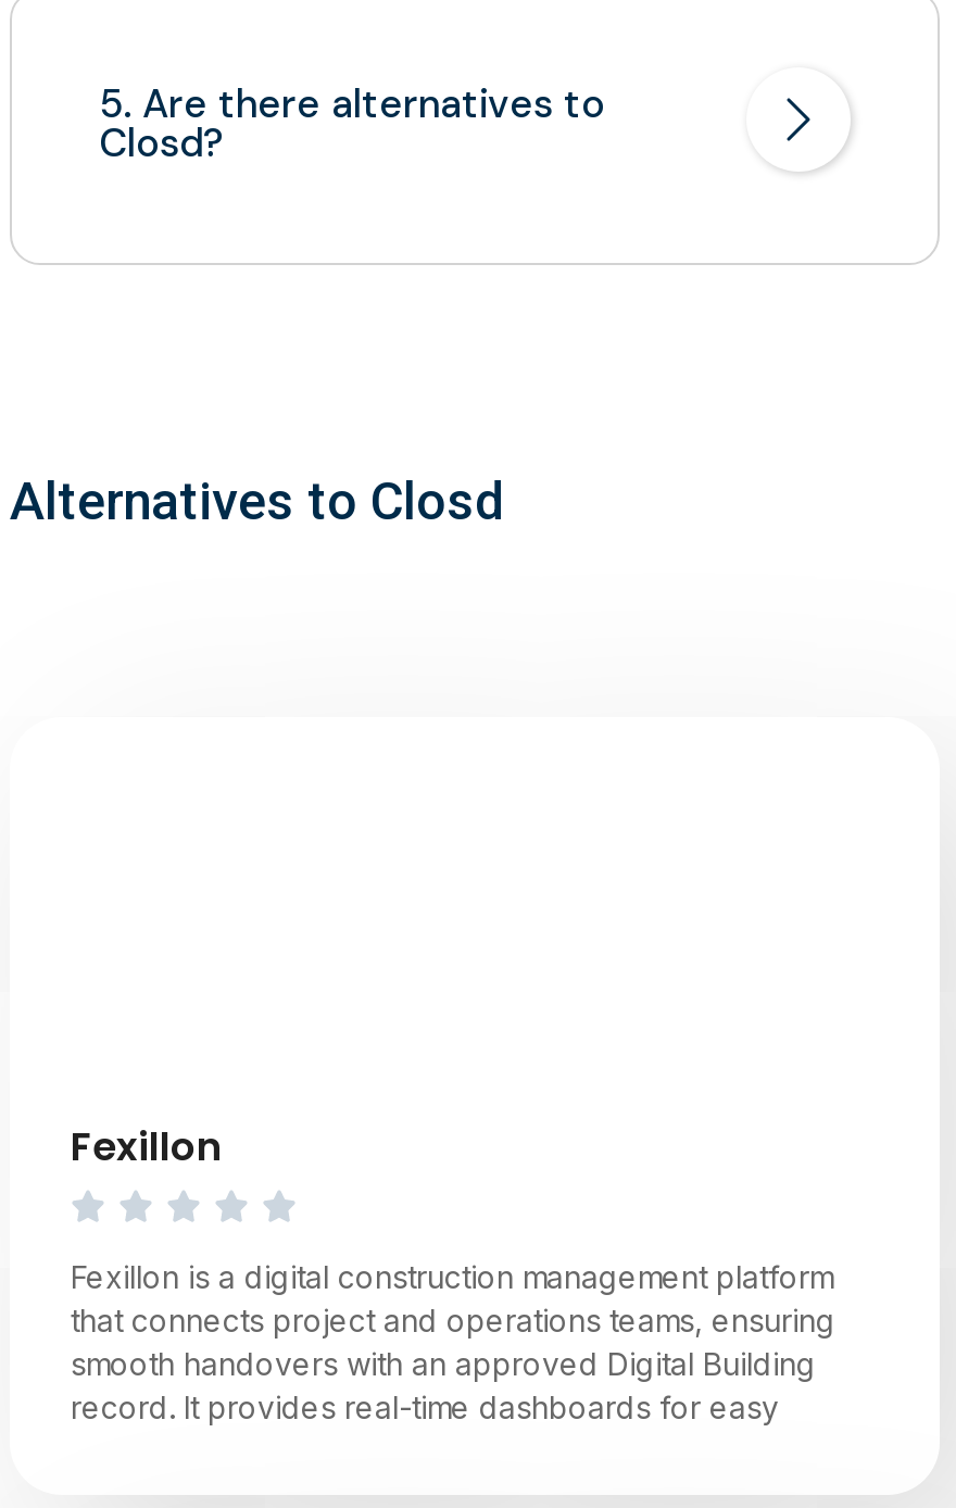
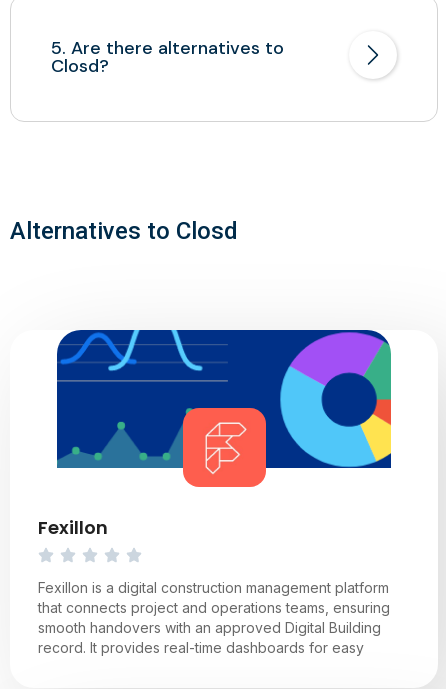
none -> [56,329,392,488] [image]

